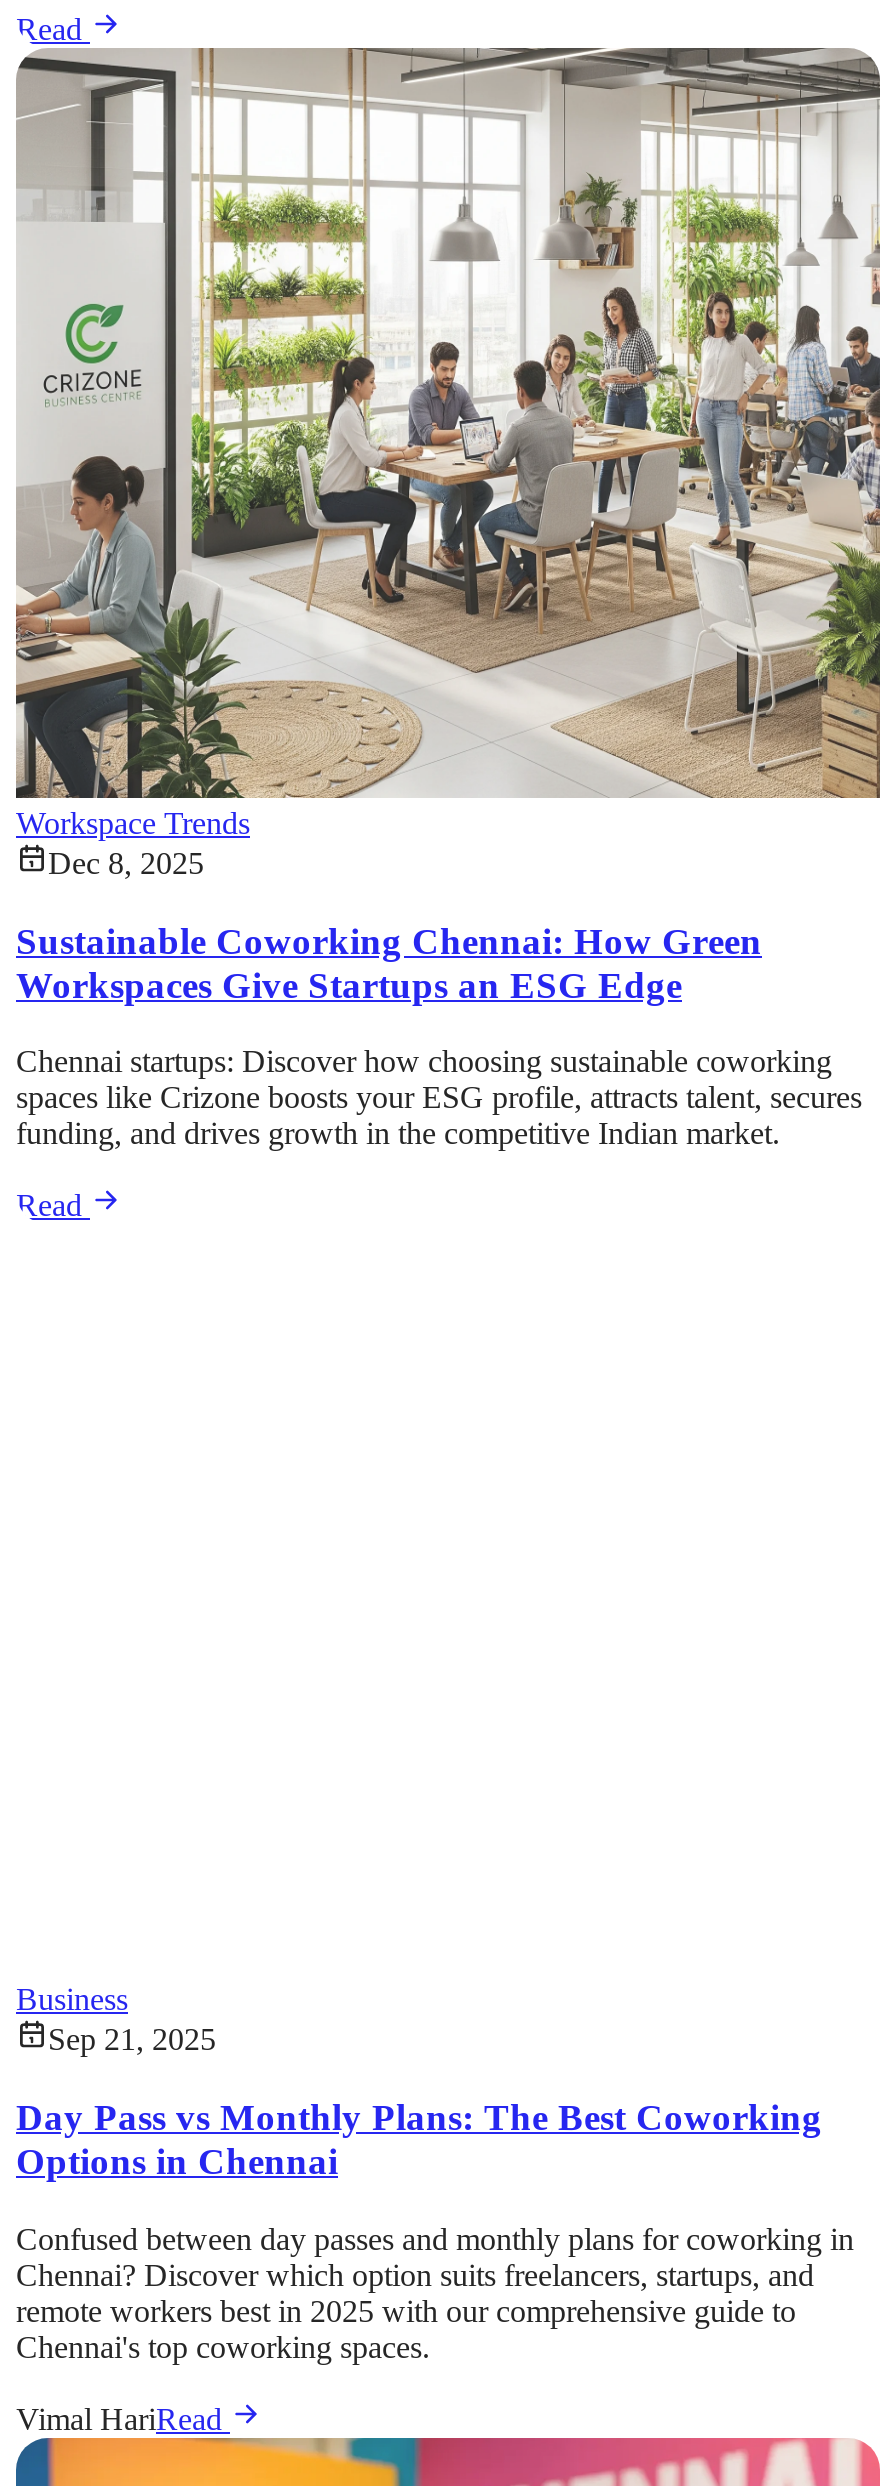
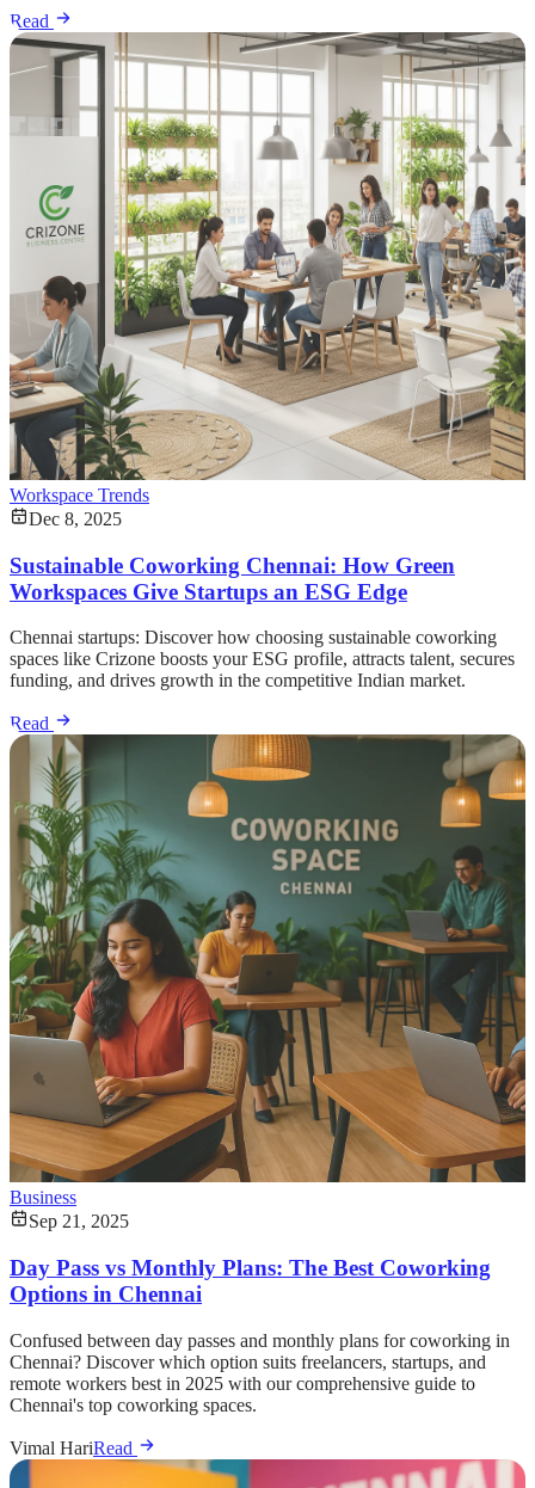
none -> [8,733,527,1183] [image]

